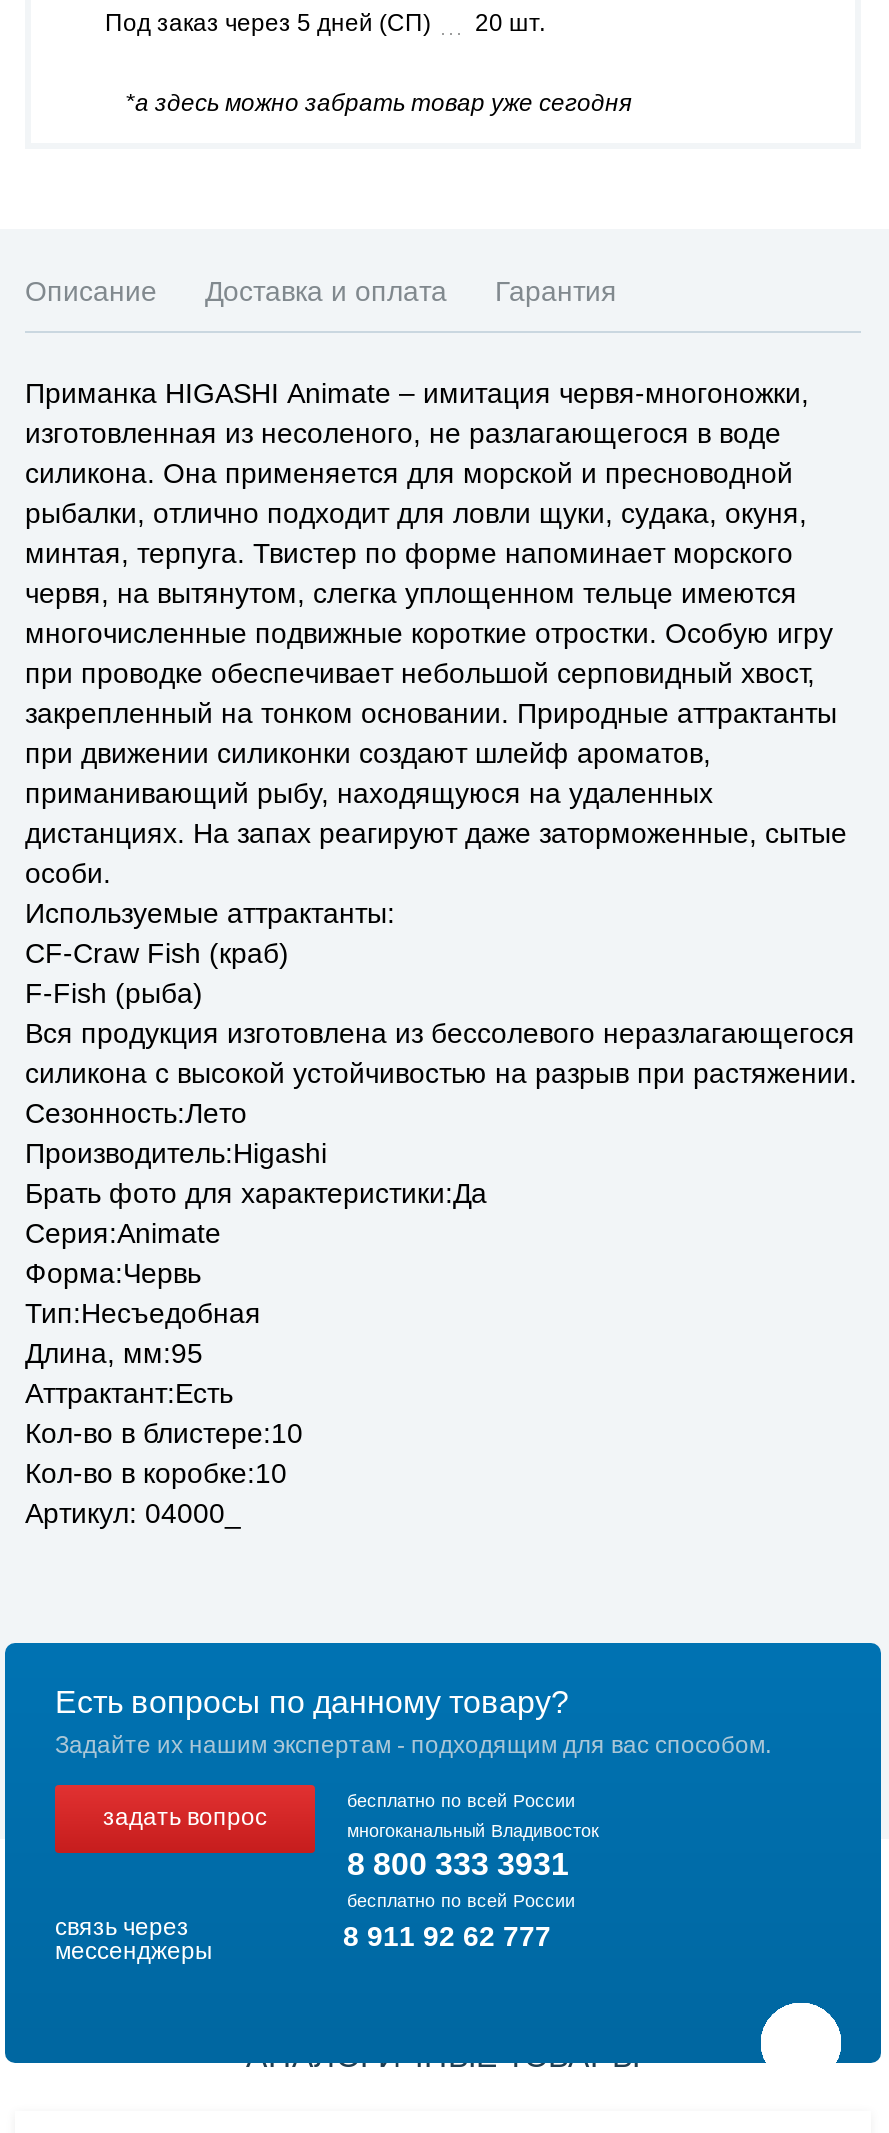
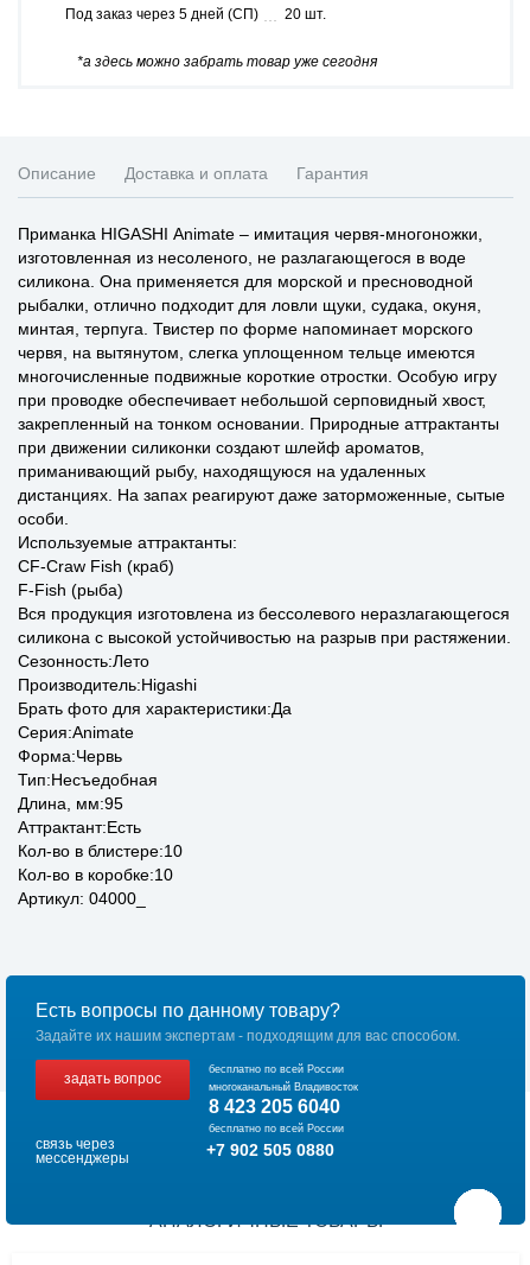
[347,1847,569,1881] 8 800 333 3931 -> [209,1096,340,1117] 8 423 205 6040
[335,1920,551,1952] 8 911 92 62 777 -> [202,1140,334,1159] +7 902 505 0880

